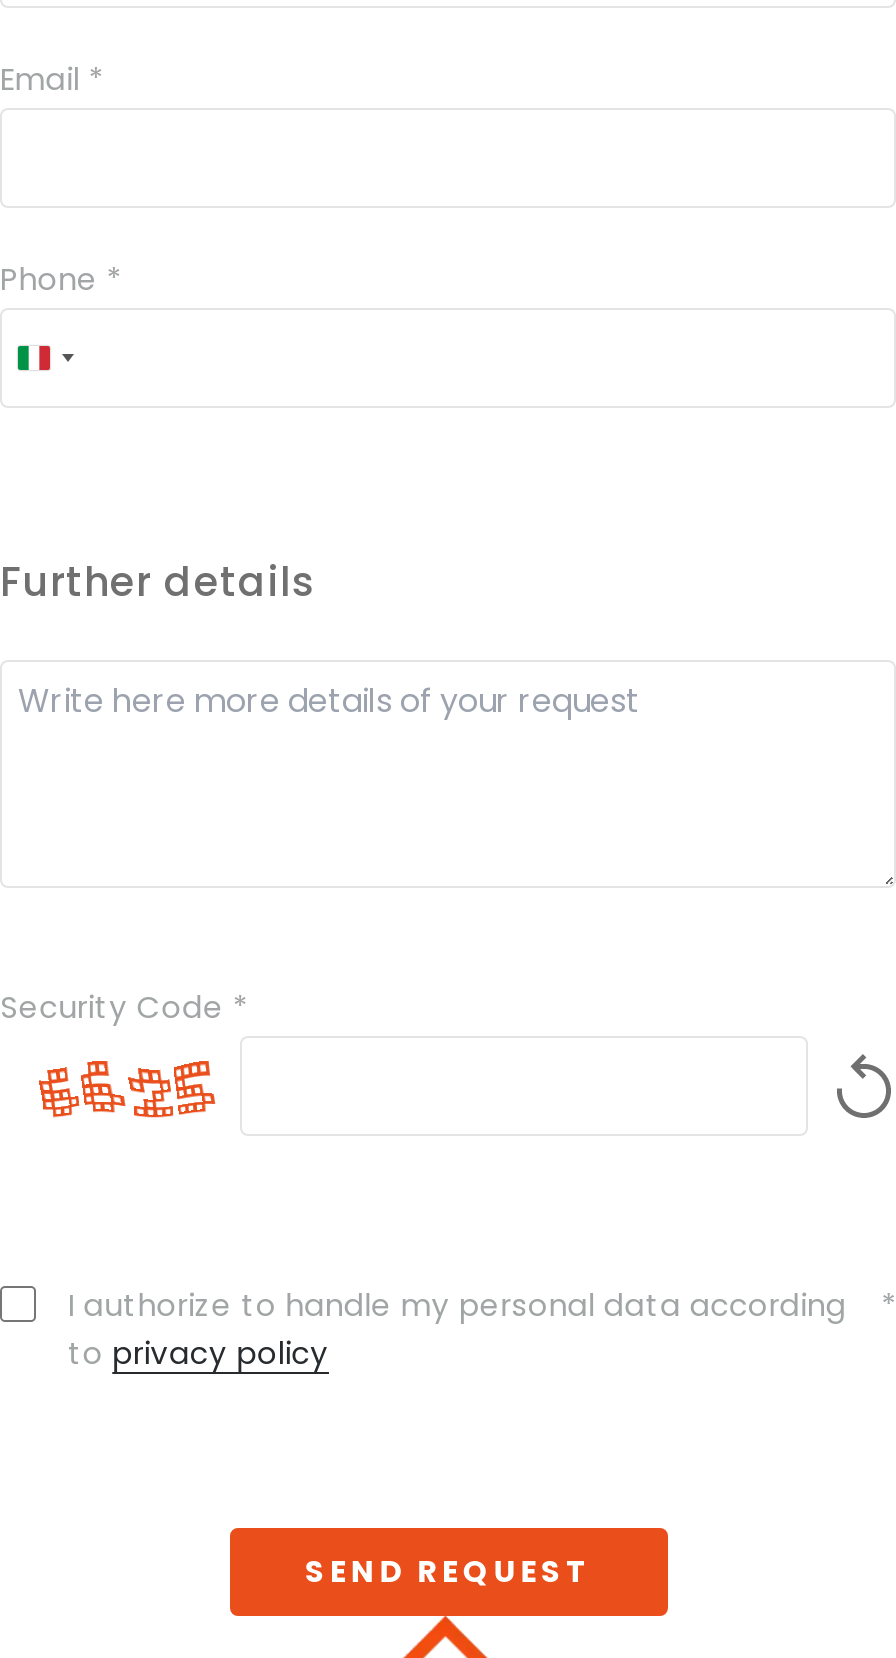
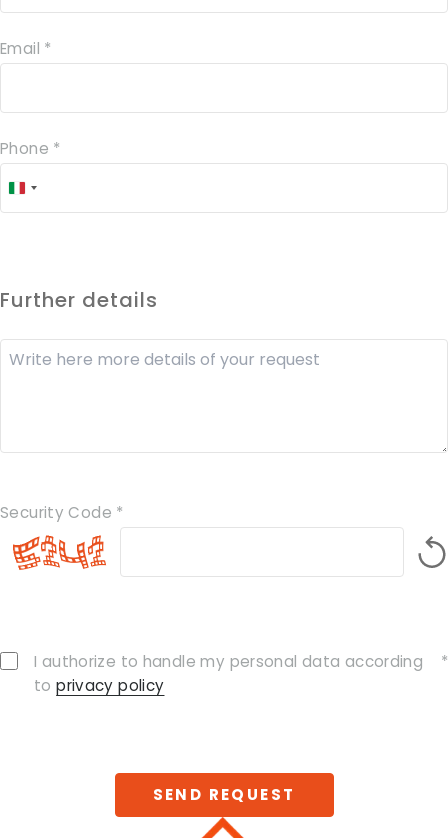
[26,1052,218,1122] [image] -> [12,534,107,571] [image]

